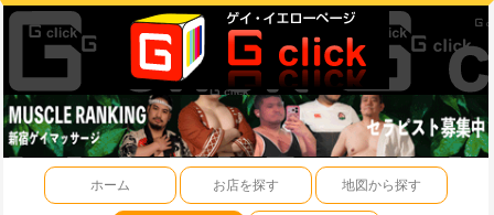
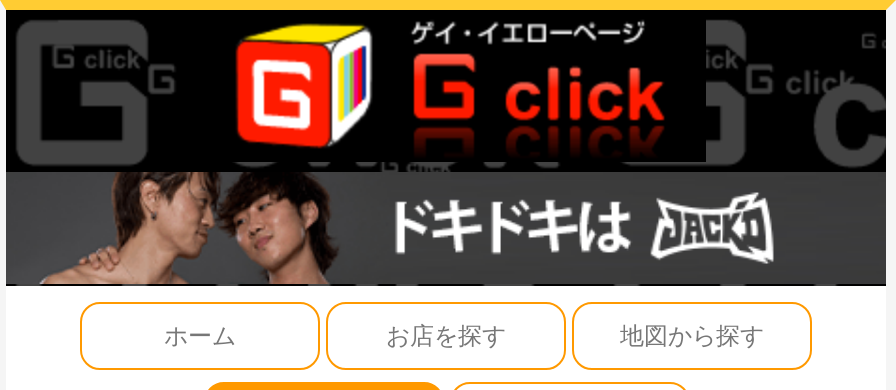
[3,95,488,158] [image] -> [6,170,886,286] [image]

